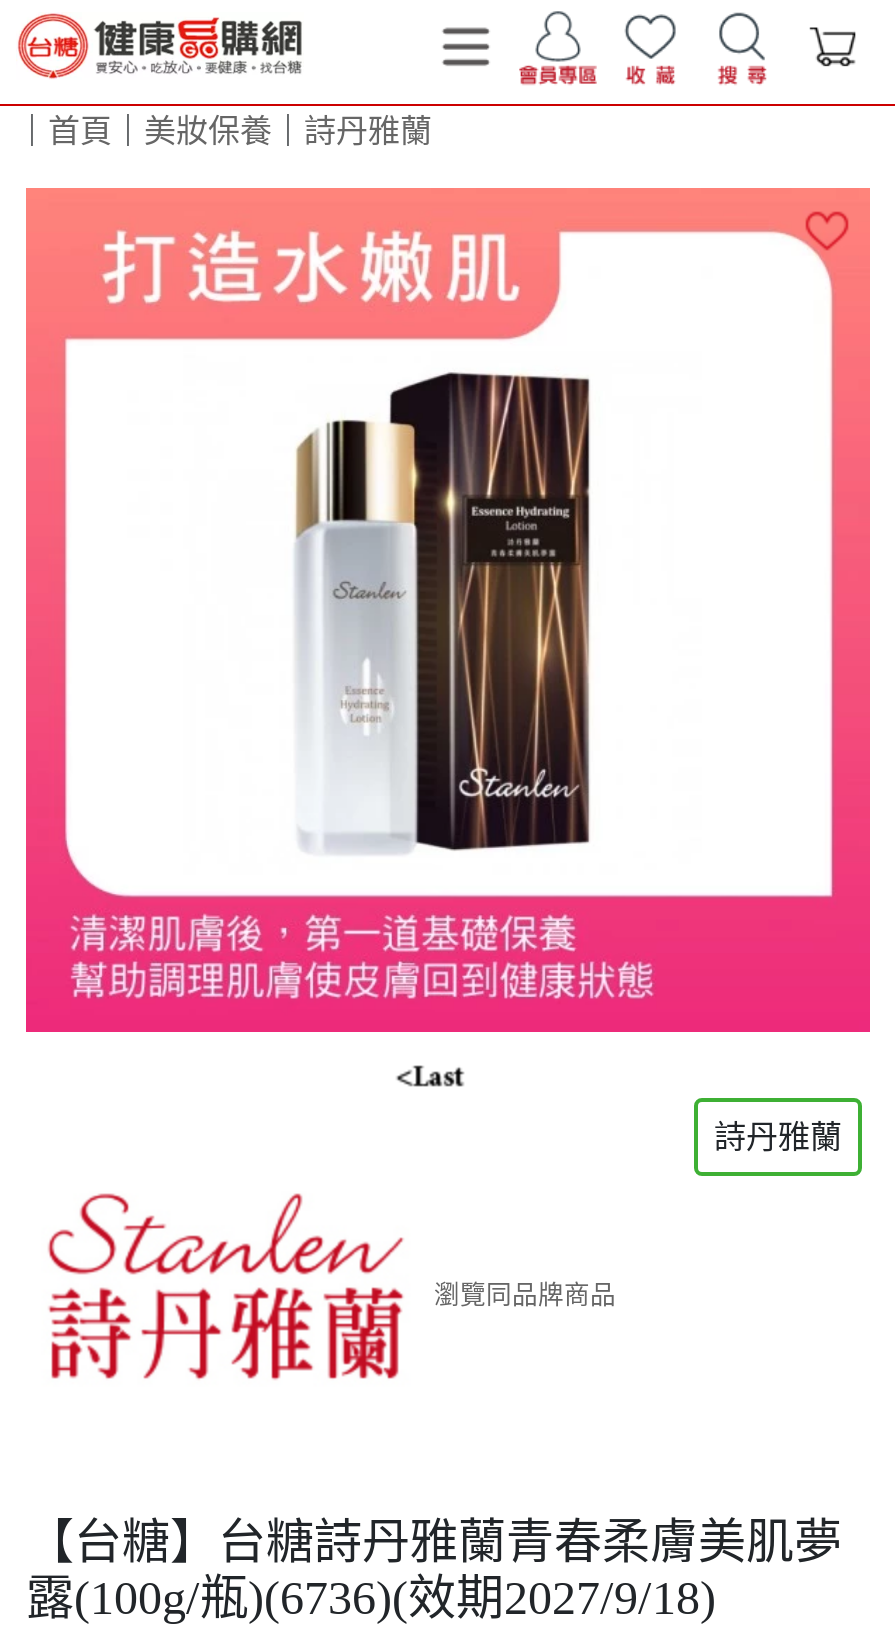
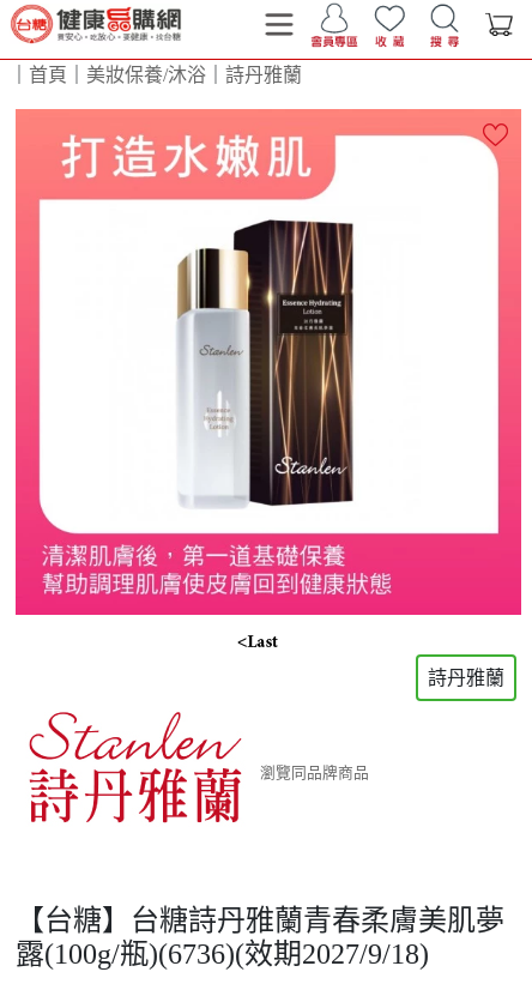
[16,113,432,147] ｜首頁｜美妝保養｜詩丹雅蘭 -> [10,64,302,85] ｜首頁｜美妝保養/沐浴｜詩丹雅蘭

